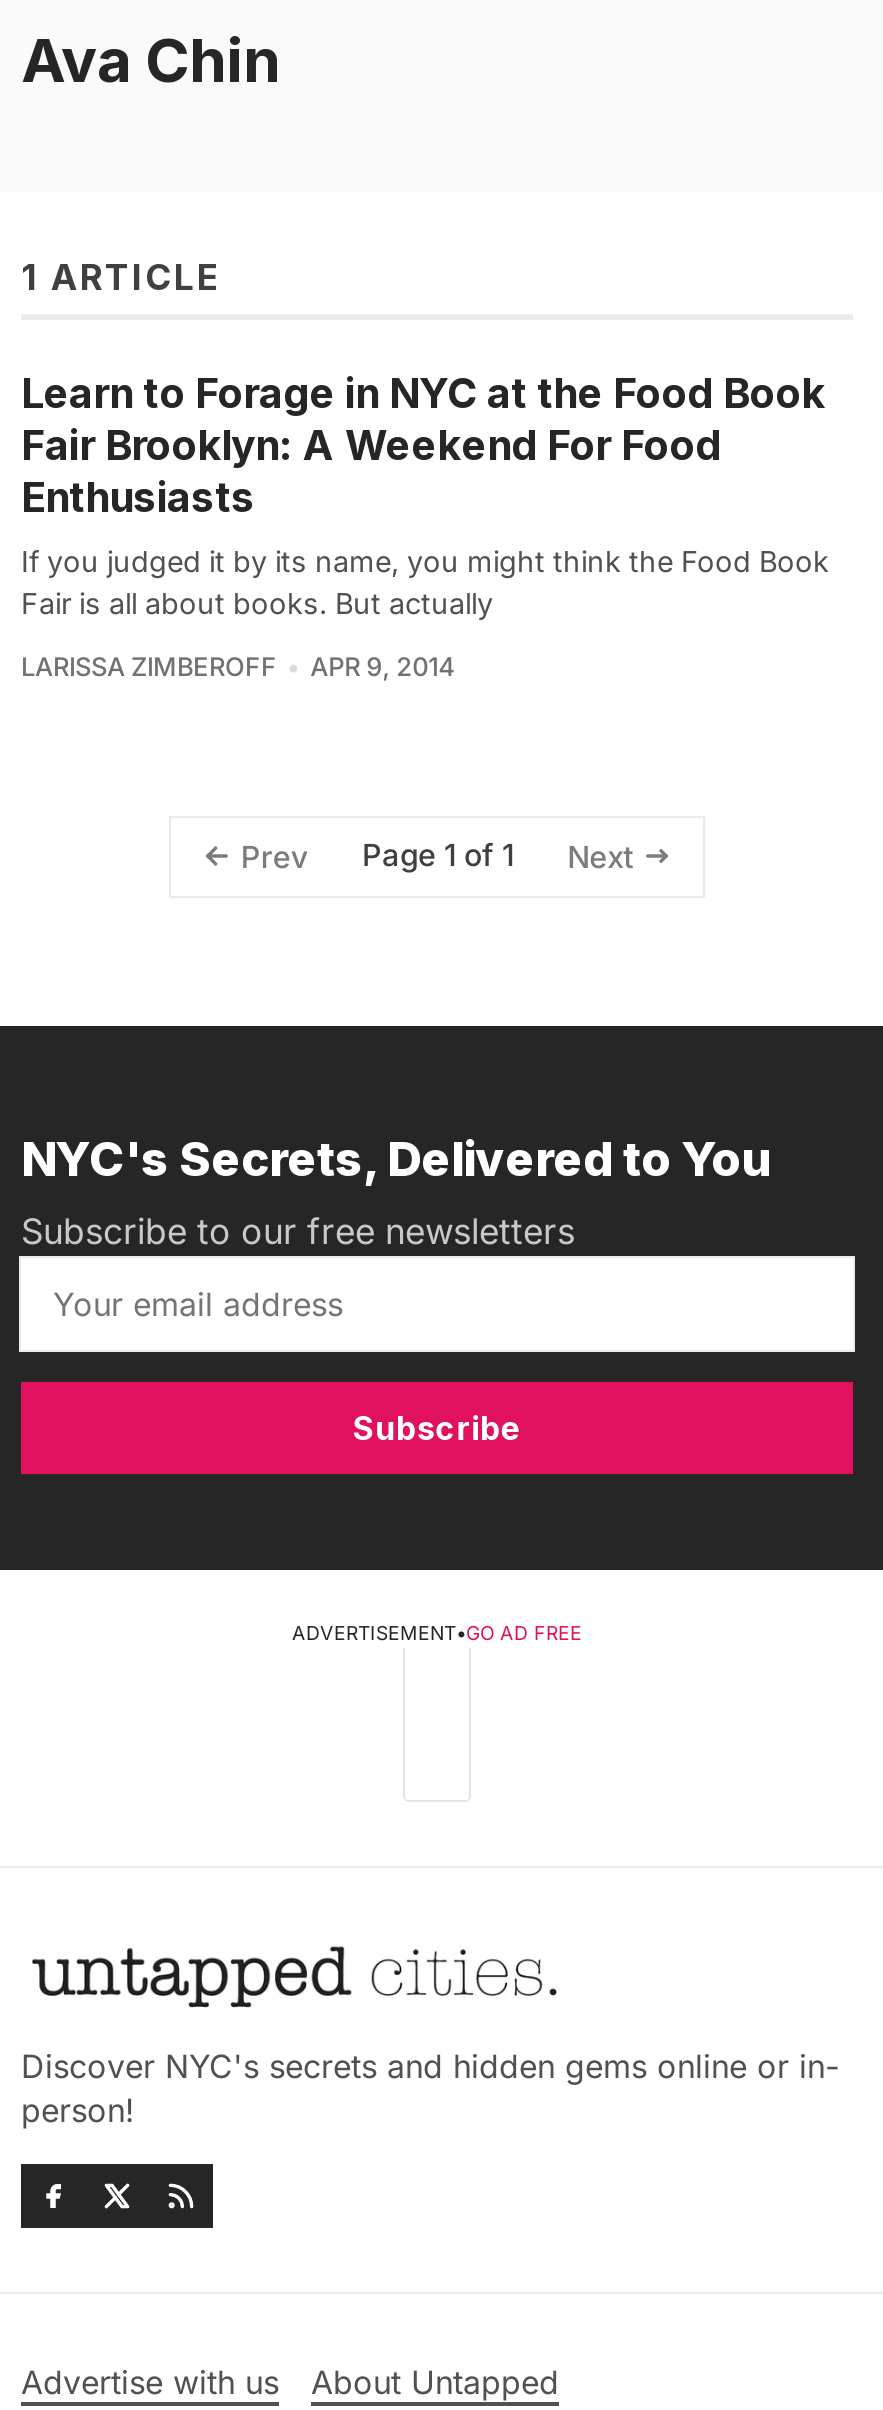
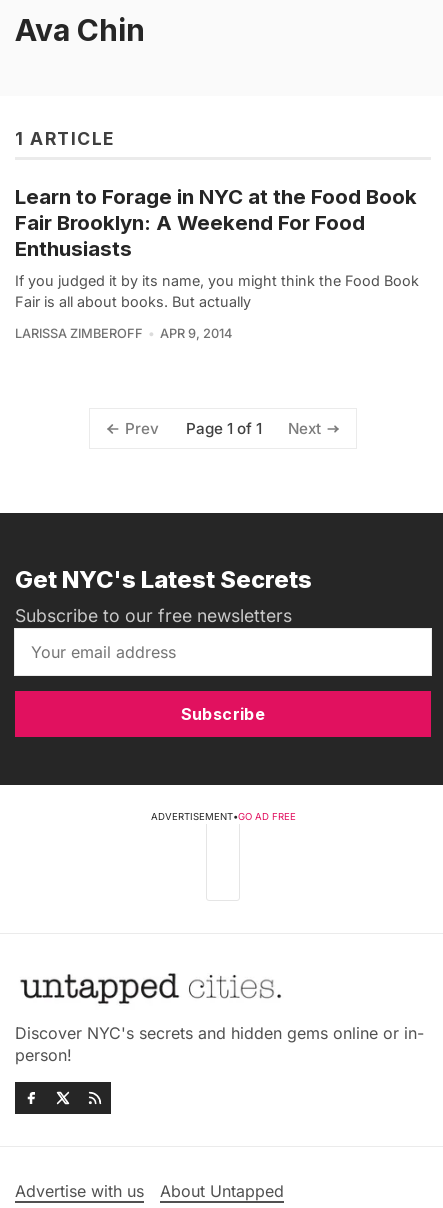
[21,1131,769,1189] NYC's Secrets, Delivered to You -> [15,565,312,594] Get NYC's Latest Secrets

